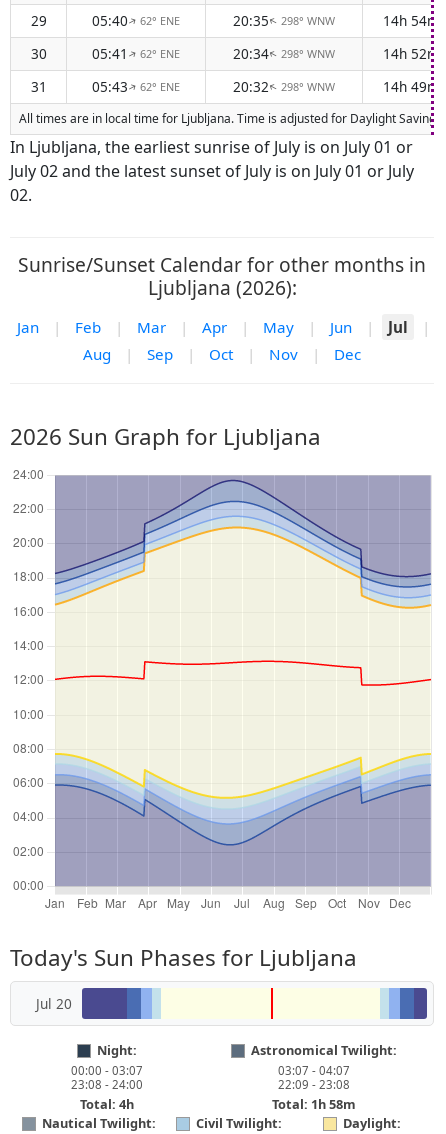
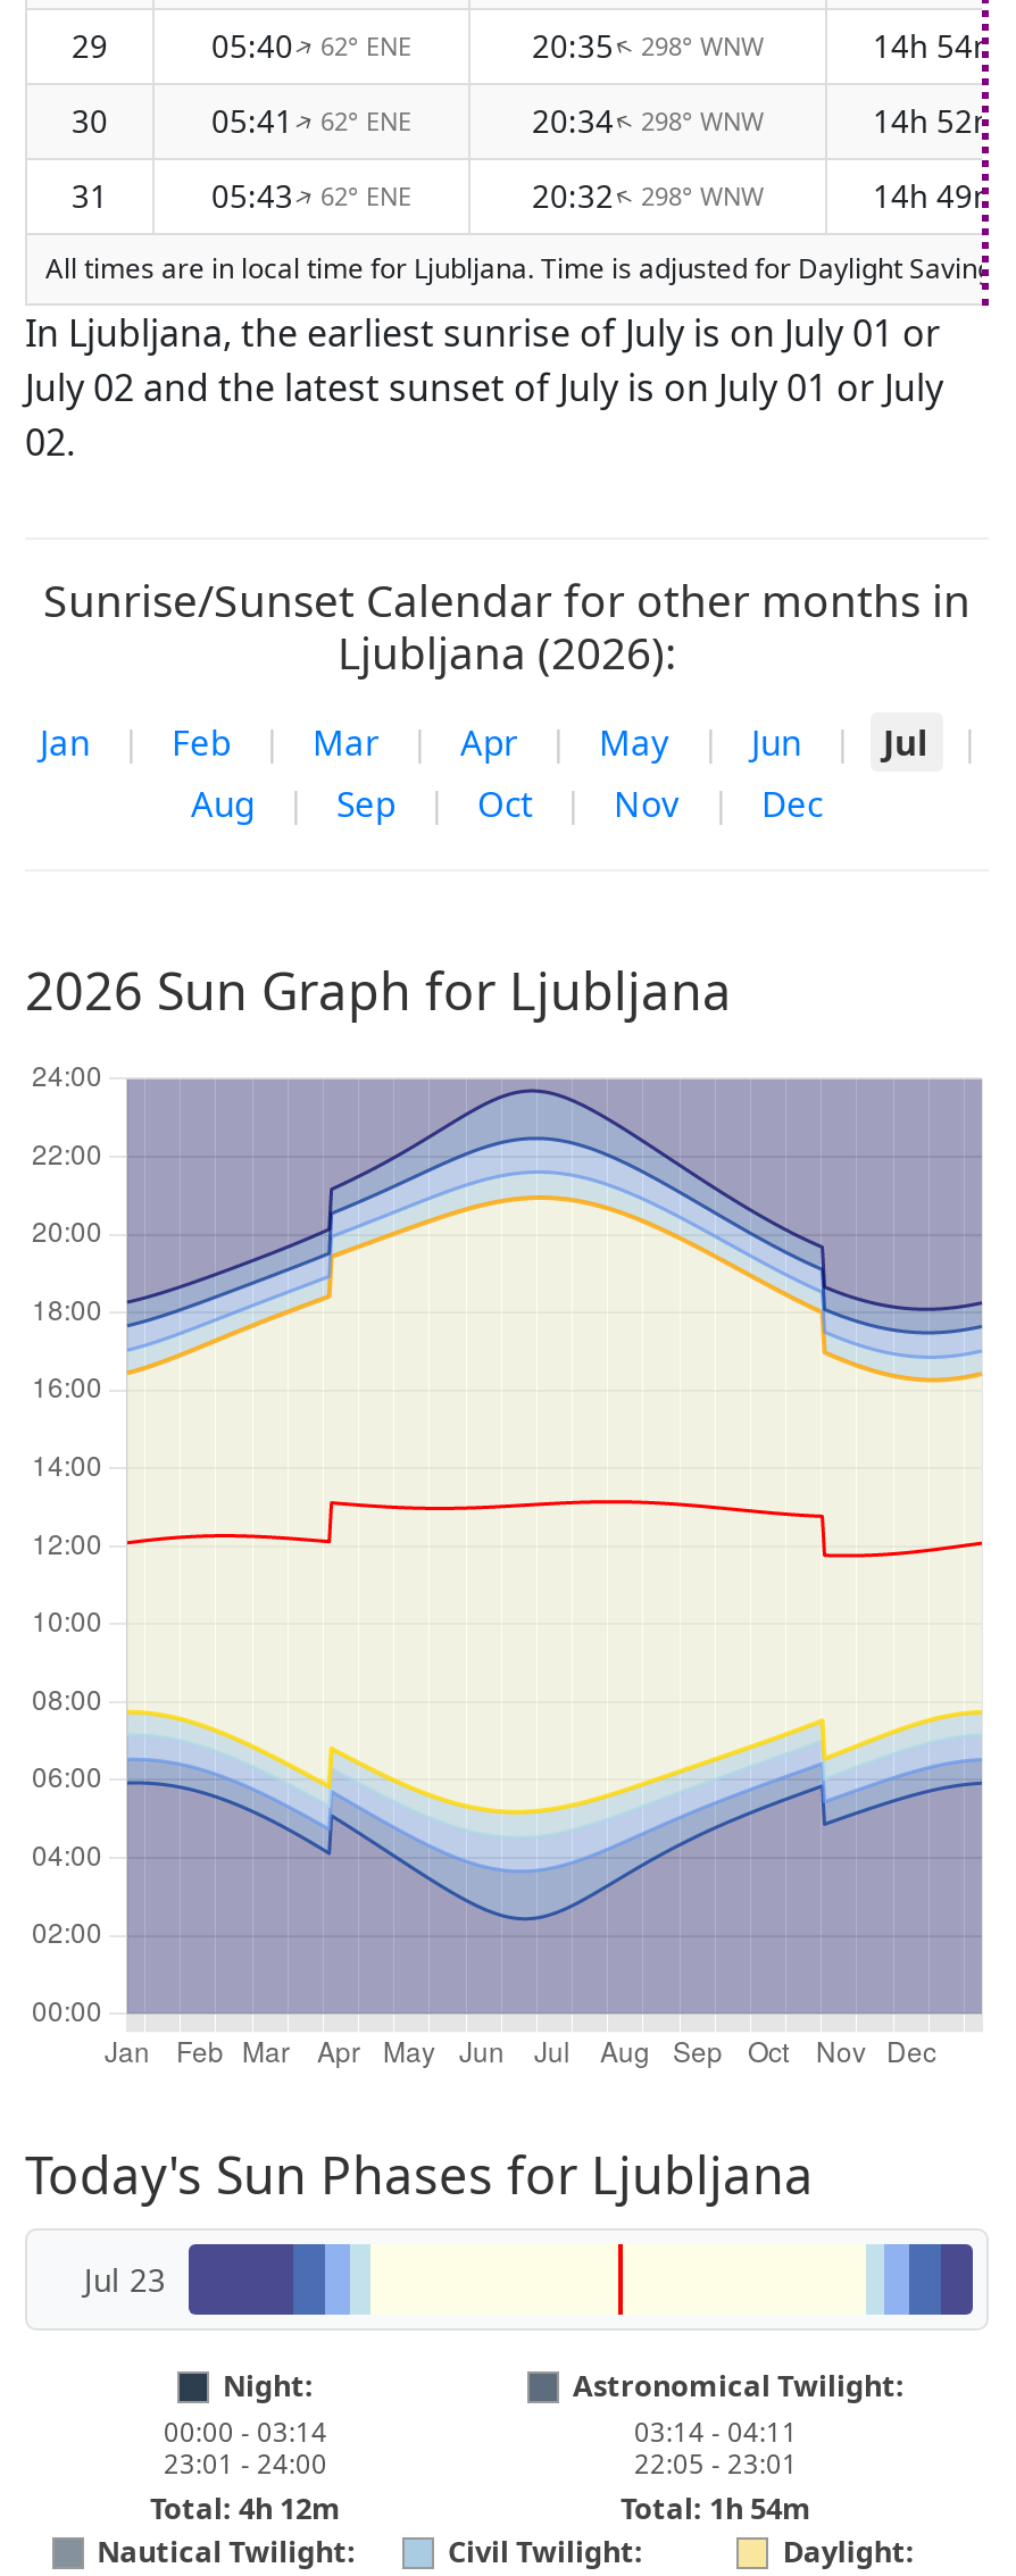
[36,993,72,1012] Jul 20 -> [84,2257,166,2300] Jul 23
[71,1063,143,1113] 00:00 - 03:07 | 23:08 - 24:00 | Total: 4h -> [150,2415,341,2528] 00:00 - 03:14 | 23:01 - 24:00 | Total: 4h 12m
[278,1063,350,1078] 03:07 - 04:07 -> [634,2415,798,2449] 03:14 - 04:11
[278,1077,350,1092] 22:09 - 23:08 -> [634,2446,798,2481] 22:05 - 23:01
[272,1095,356,1113] Total: 1h 58m -> [621,2487,811,2528] Total: 1h 54m

